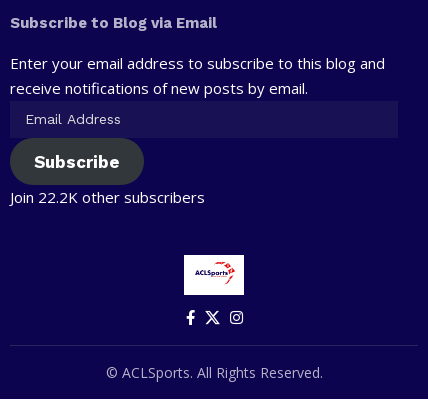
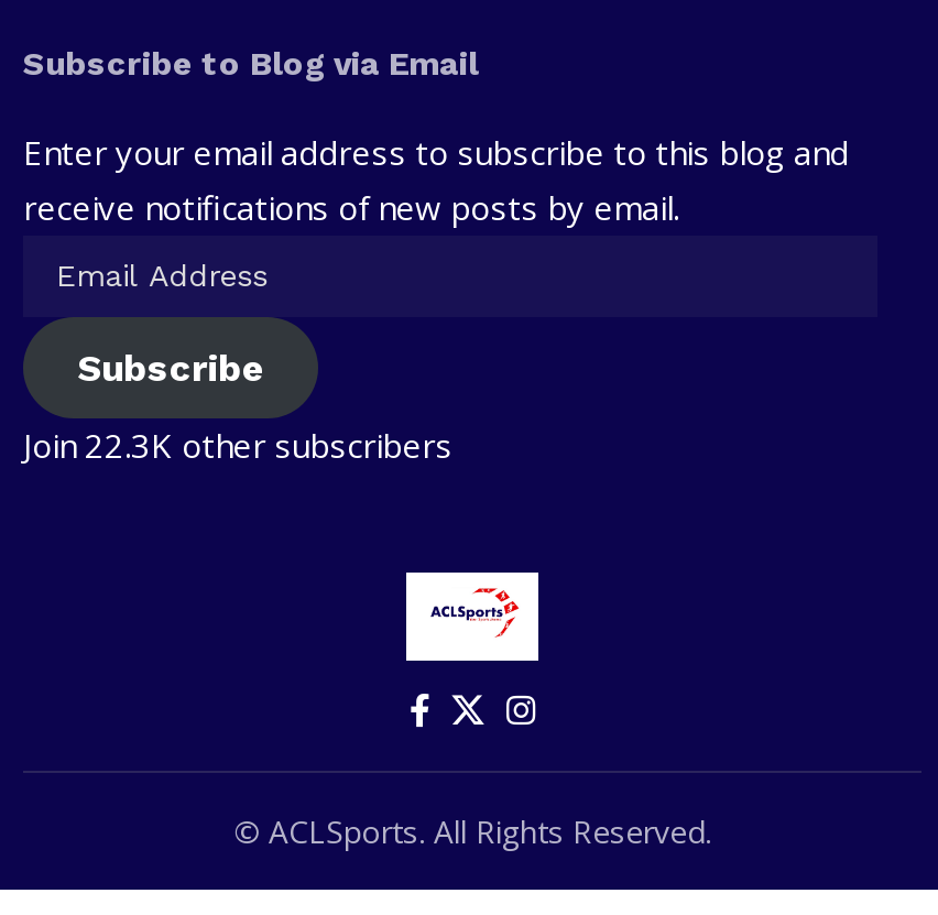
[10,187,205,207] Join 22.2K other subscribers -> [23,424,452,468] Join 22.3K other subscribers

